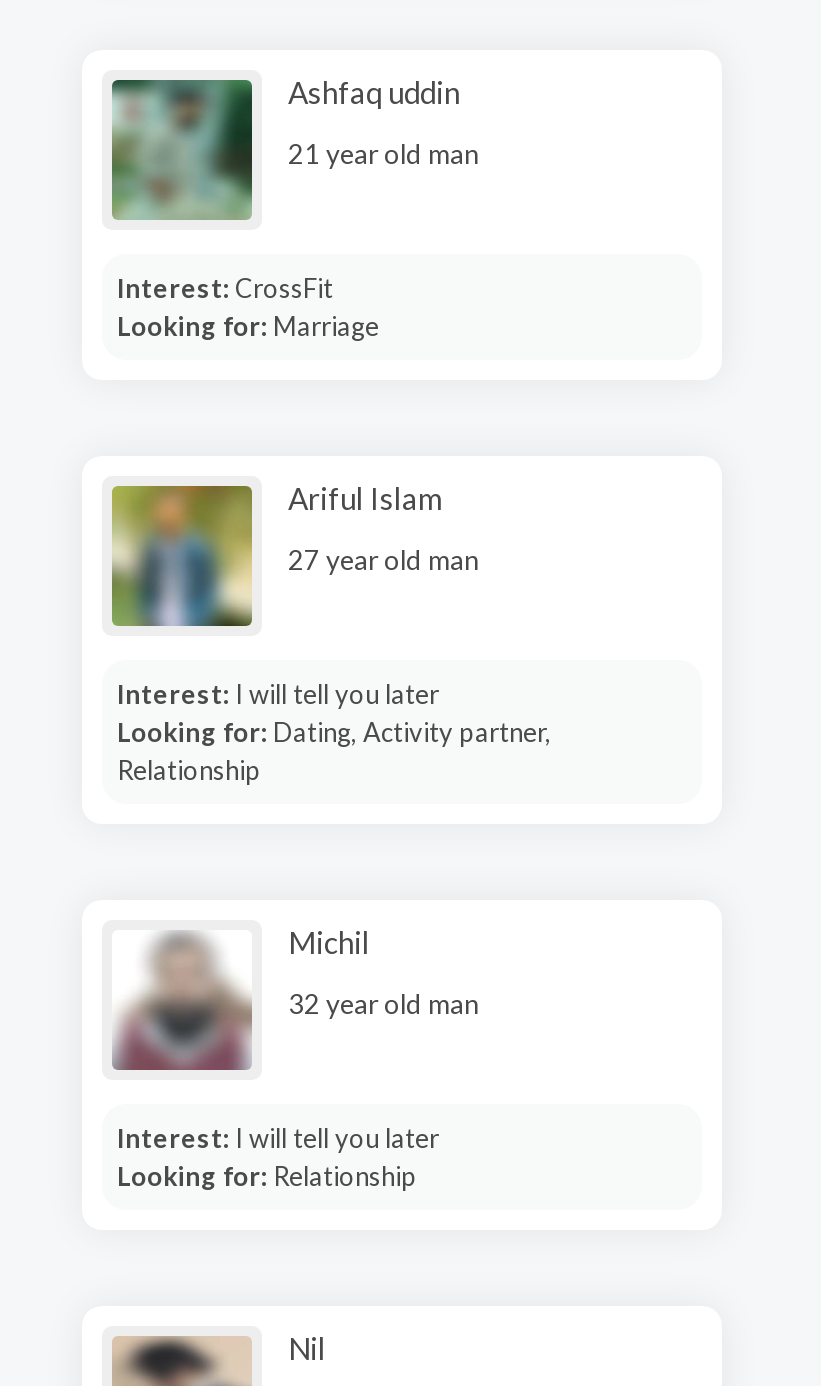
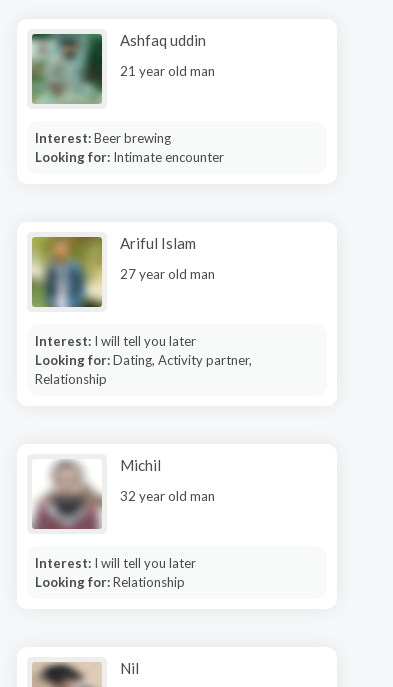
[117,271,379,341] Interest: CrossFit | Looking for: Marriage -> [34,129,223,164] Interest: Beer brewing | Looking for: Intimate encounter

